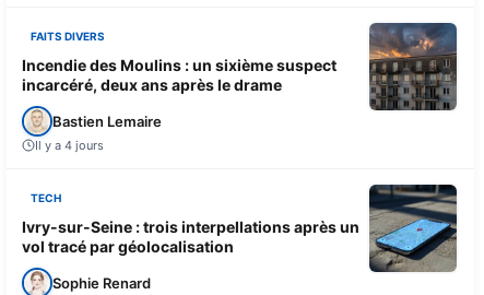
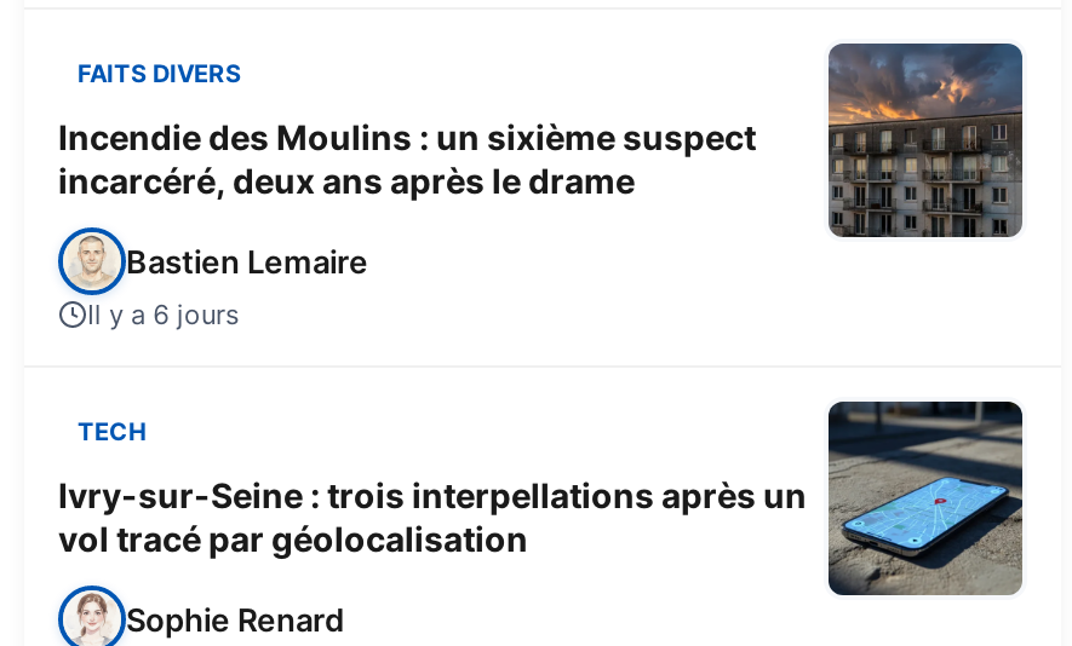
[35,137,104,153] Il y a 4 jours -> [87,297,240,331] Il y a 6 jours

